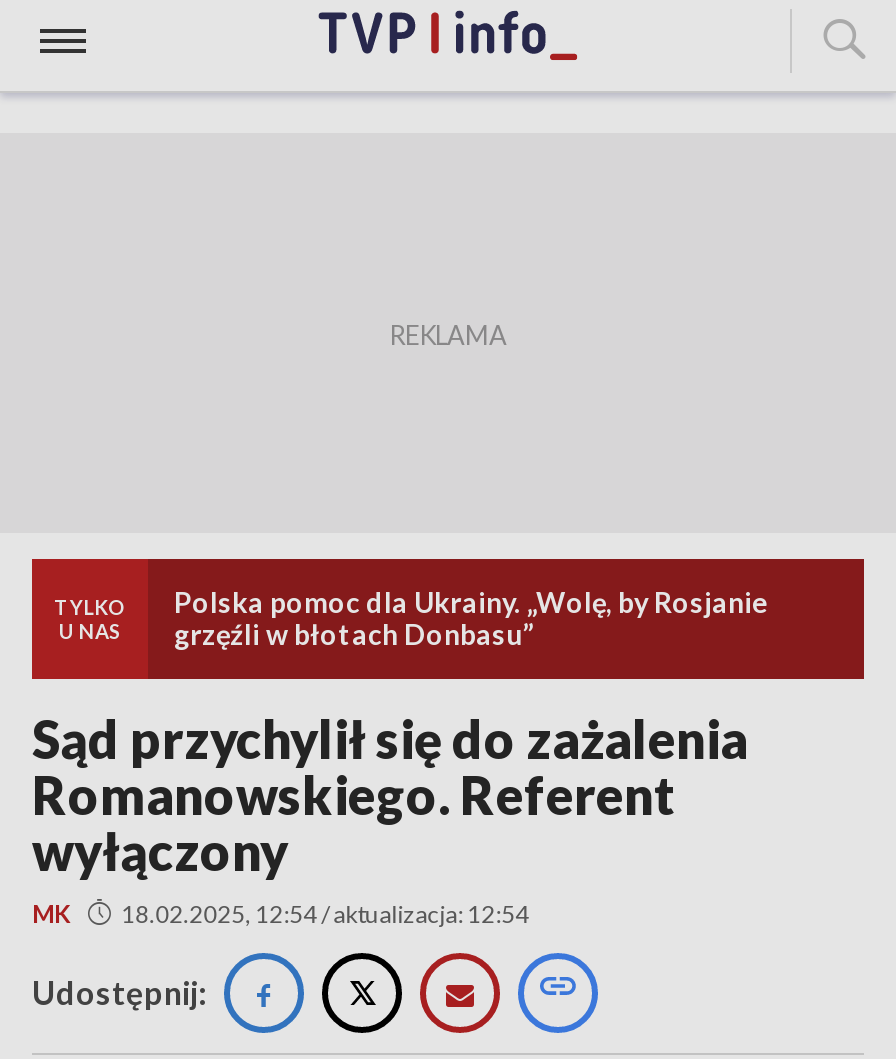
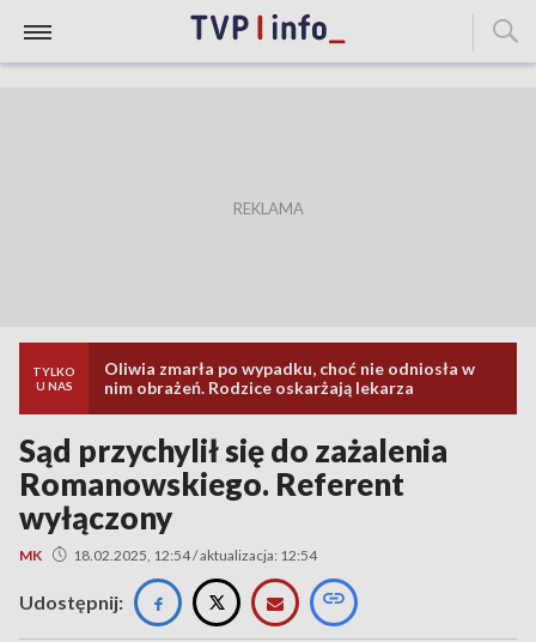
[174,585,768,651] Polska pomoc dla Ukrainy. „Wolę, by Rosjanie | grzęźli w błotach Donbasu” -> [104,358,475,398] Oliwia zmarła po wypadku, choć nie odniosła w | nim obrażeń. Rodzice oskarżają lekarza

